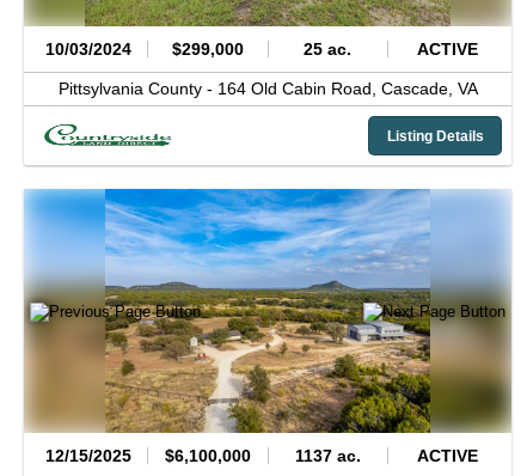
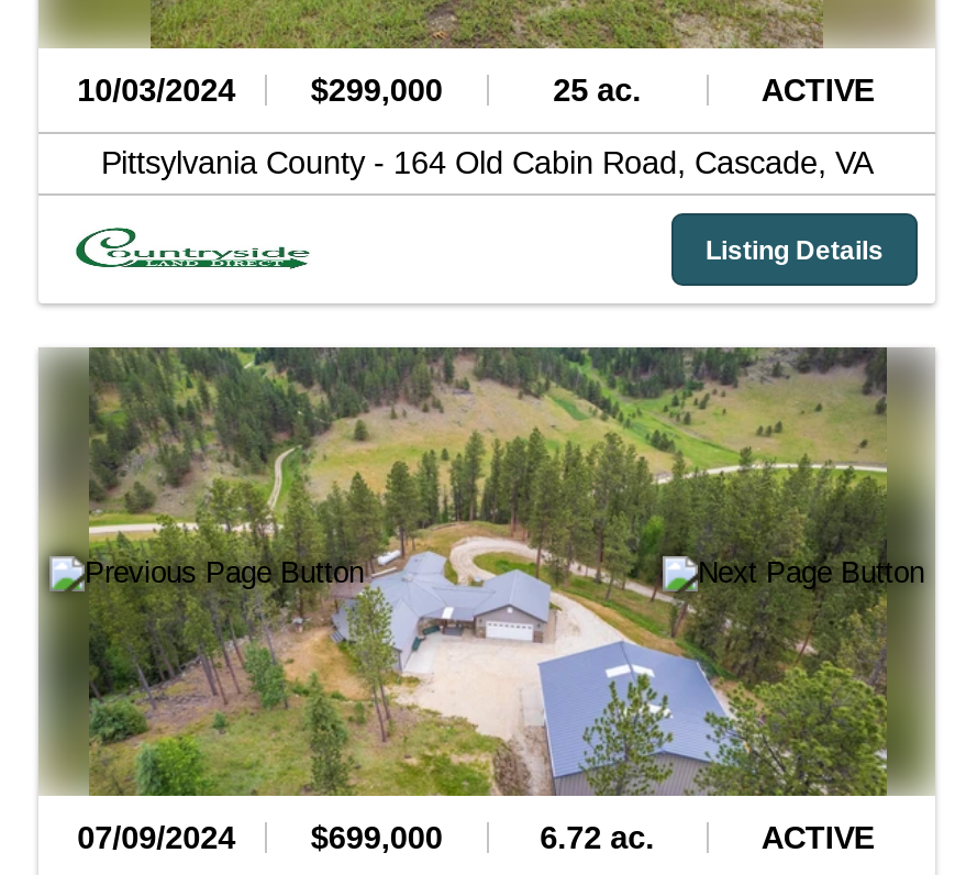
[24,188,510,465] [image] | 12/15/2025 -> [36,345,935,854] [image] | 07/09/2024
[165,446,251,465] $6,100,000 -> [311,819,443,854] $699,000
[295,446,360,465] 1137 ac. -> [540,819,654,854] 6.72 ac.

